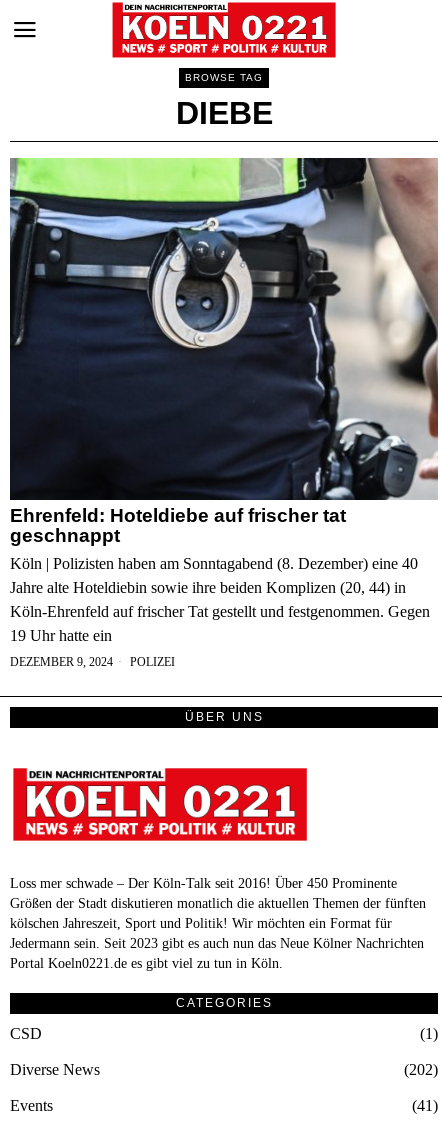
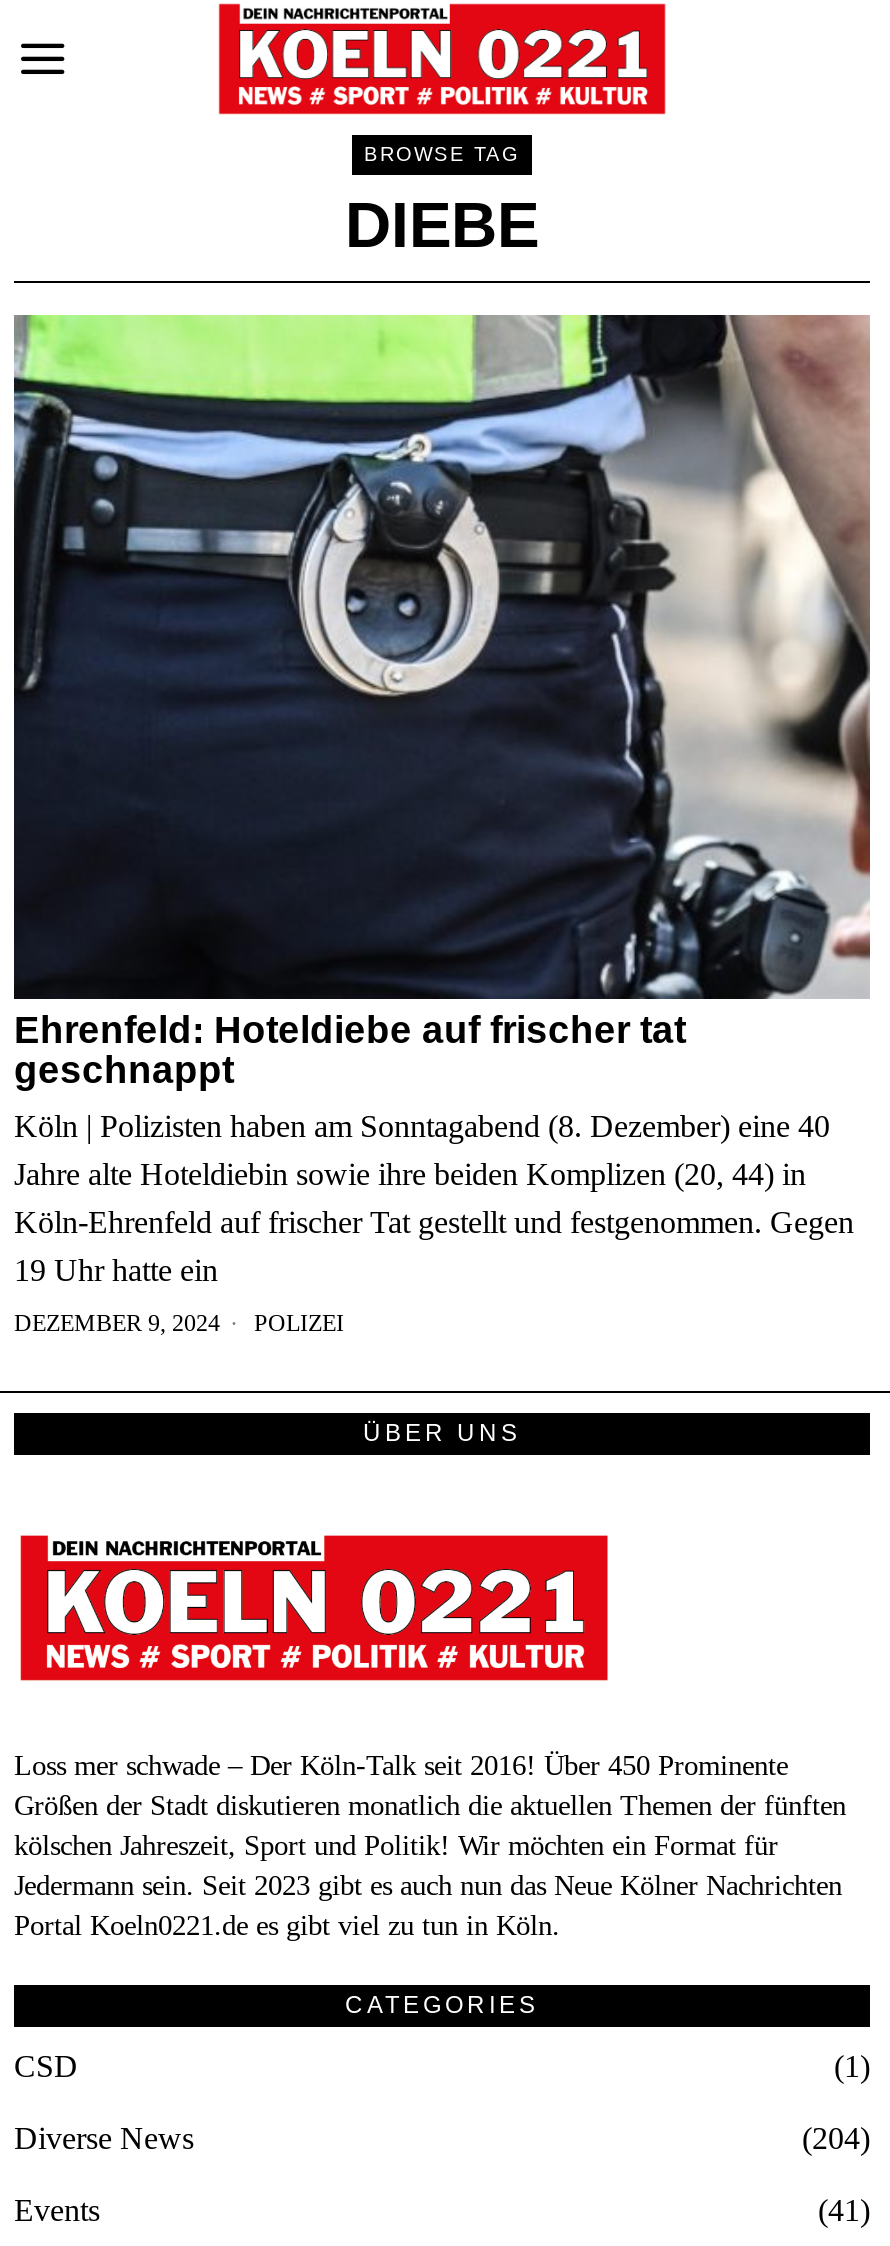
[409,1061,433,1078] 202 -> [812,2121,860,2155] 204

